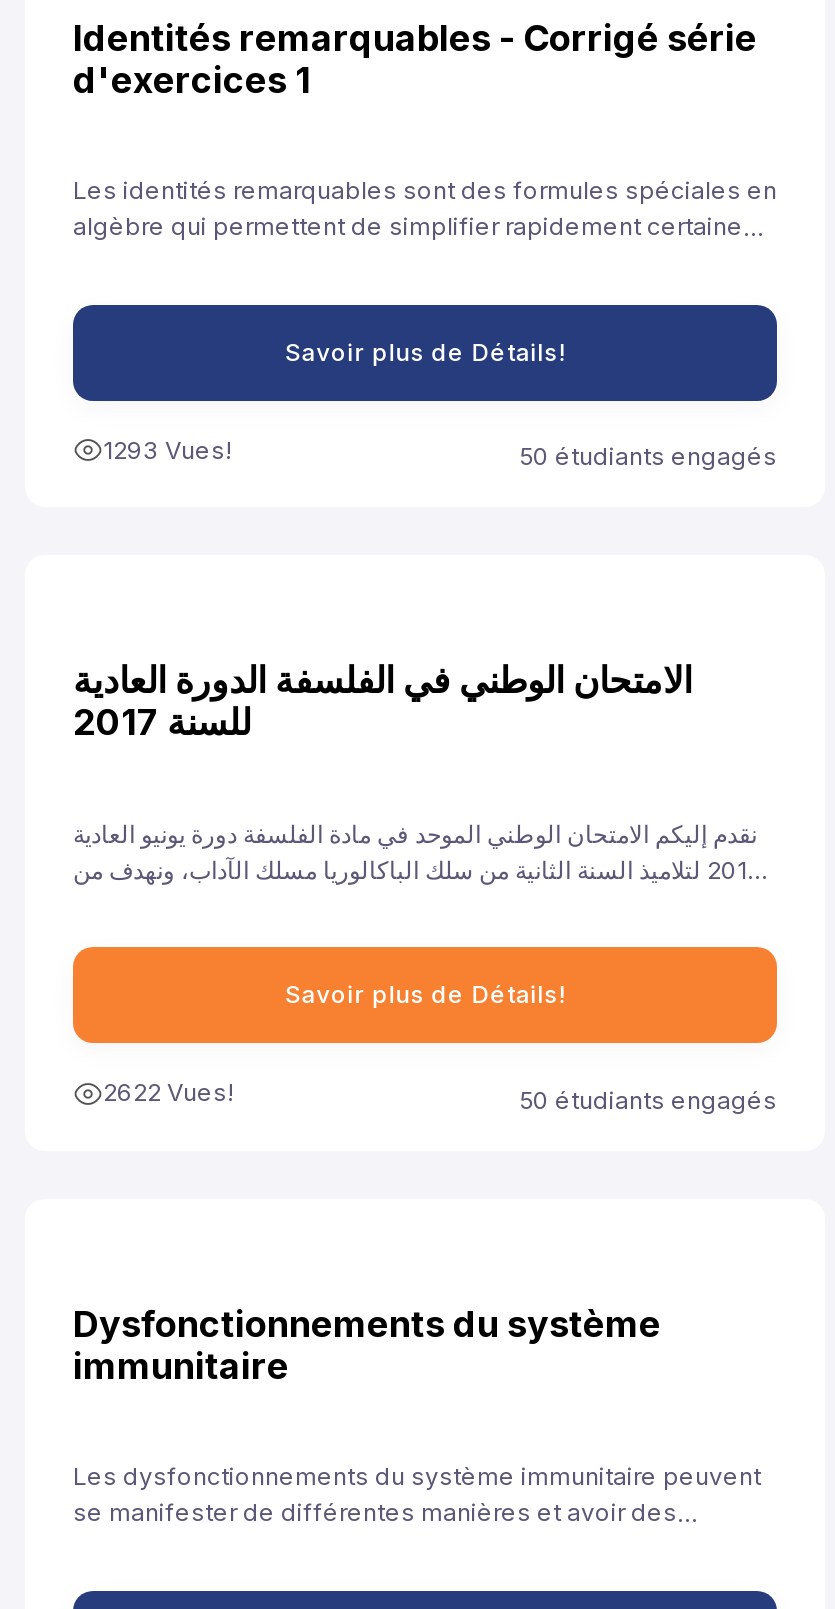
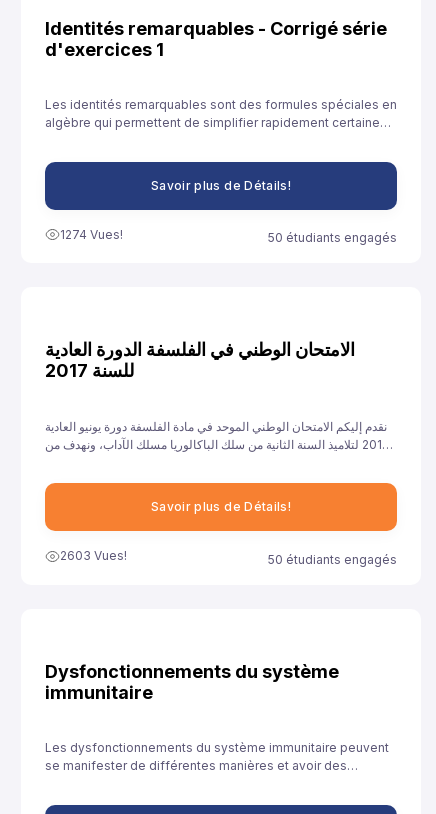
[103,434,231,464] 1293 Vues! -> [60,227,123,242] 1274 Vues!
[103,1077,233,1107] 2622 Vues! -> [60,548,127,563] 2603 Vues!

